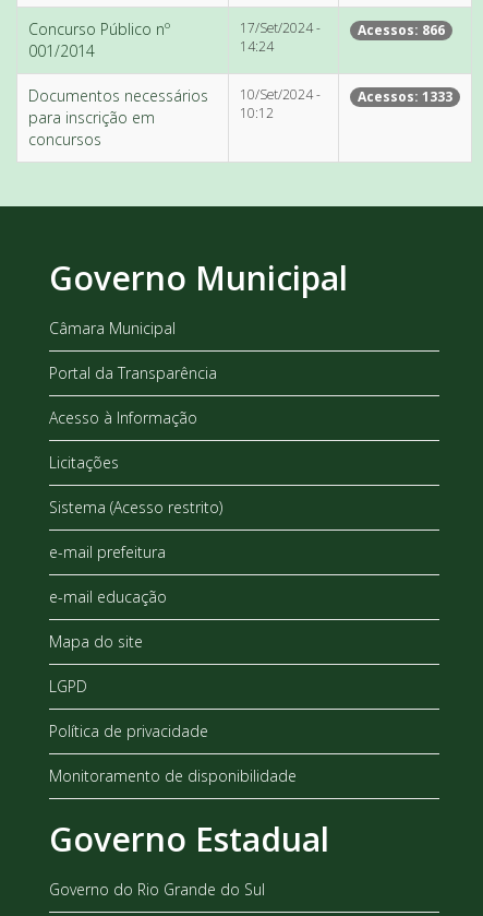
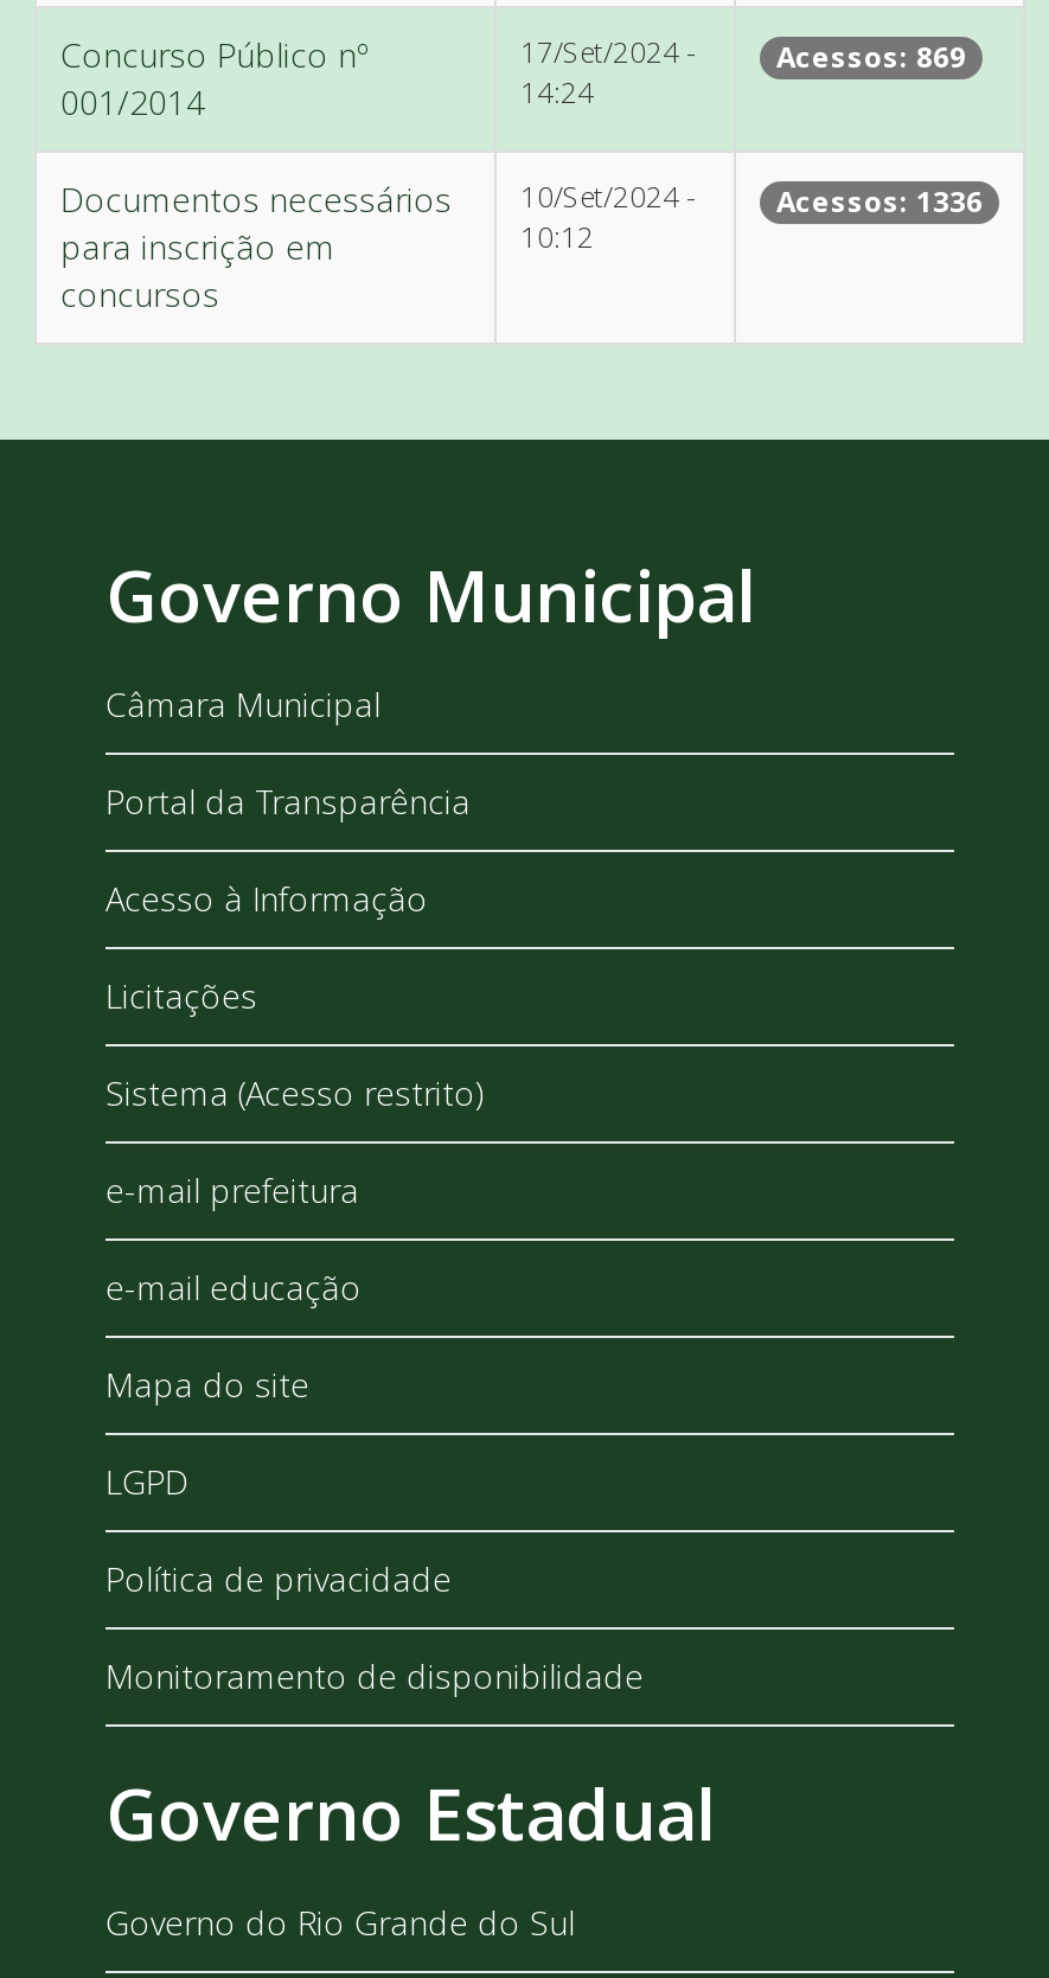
[358,21,445,39] Acessos: 866 -> [776,37,966,77] Acessos: 869
[358,87,452,106] Acessos: 1333 -> [776,181,983,222] Acessos: 1336

